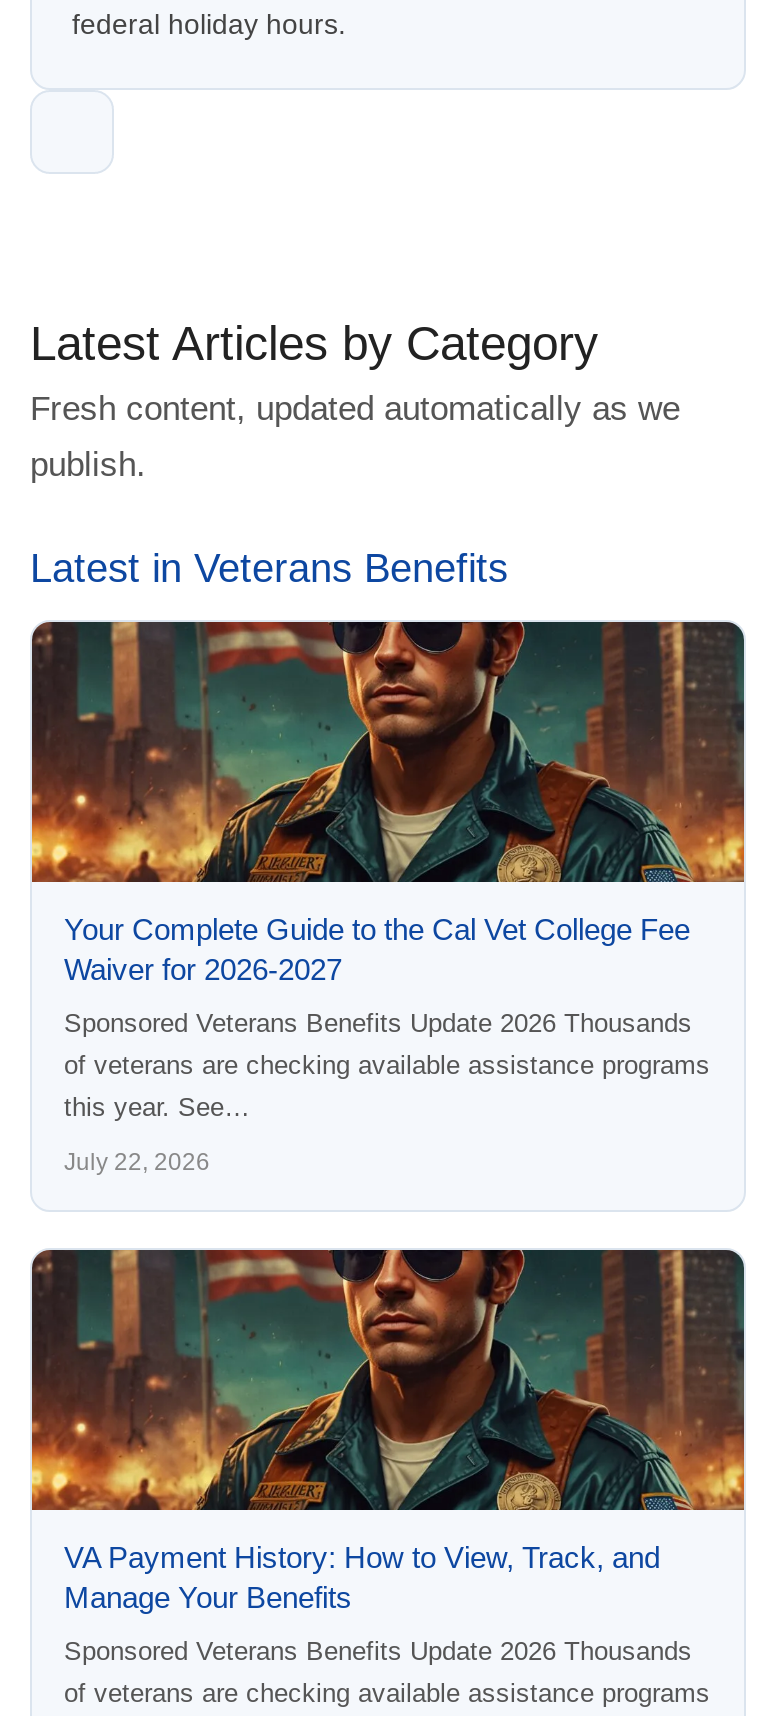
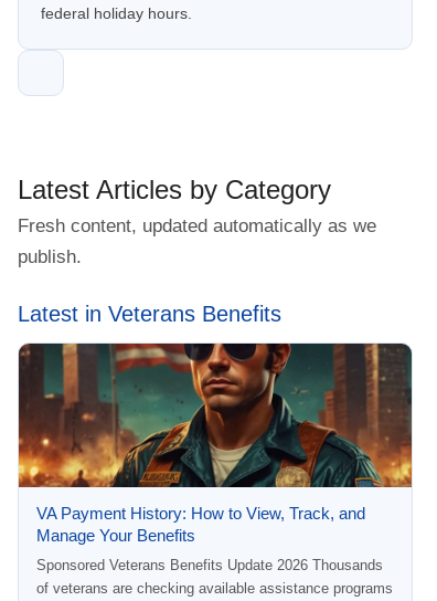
[64,912,710,1176] Your Complete Guide to the Cal Vet College Fee | Waiver for 2026-2027 | Sponsored Veterans Benefits Update 2026 Thousands | of veterans are checking available assistance programs | this year. See… | July 22, 2026 -> none

